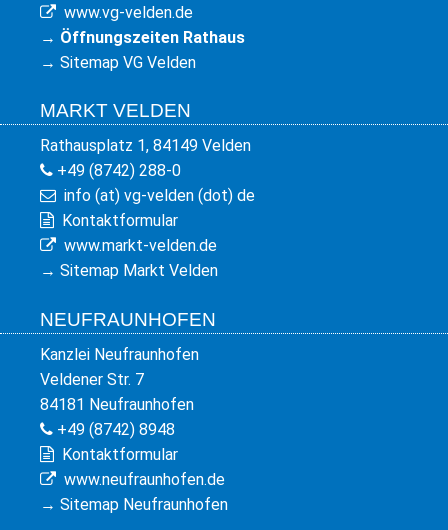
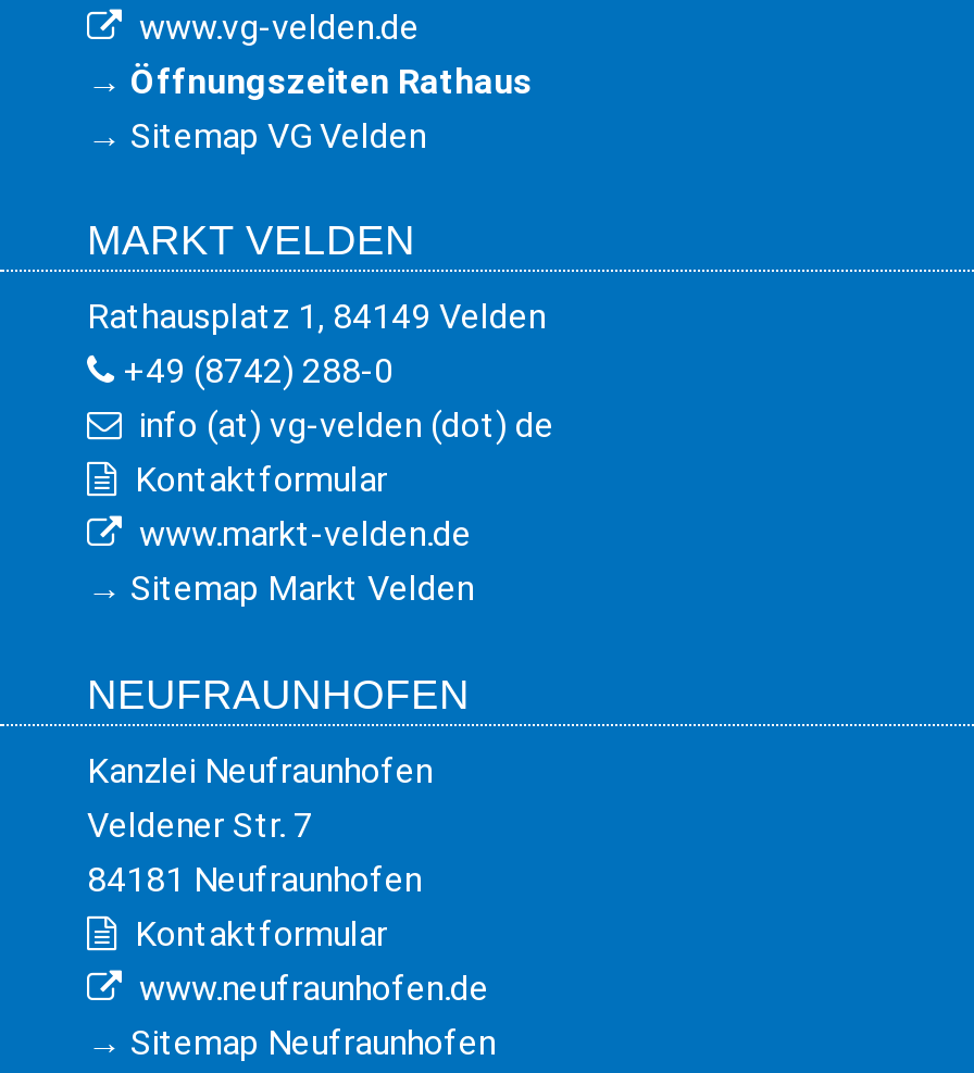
[57,420,175,439] +49 (8742) 8948 -> none

